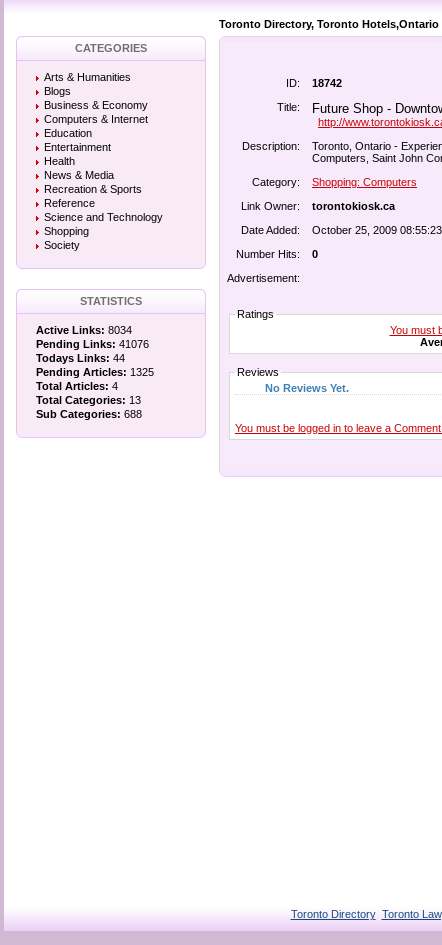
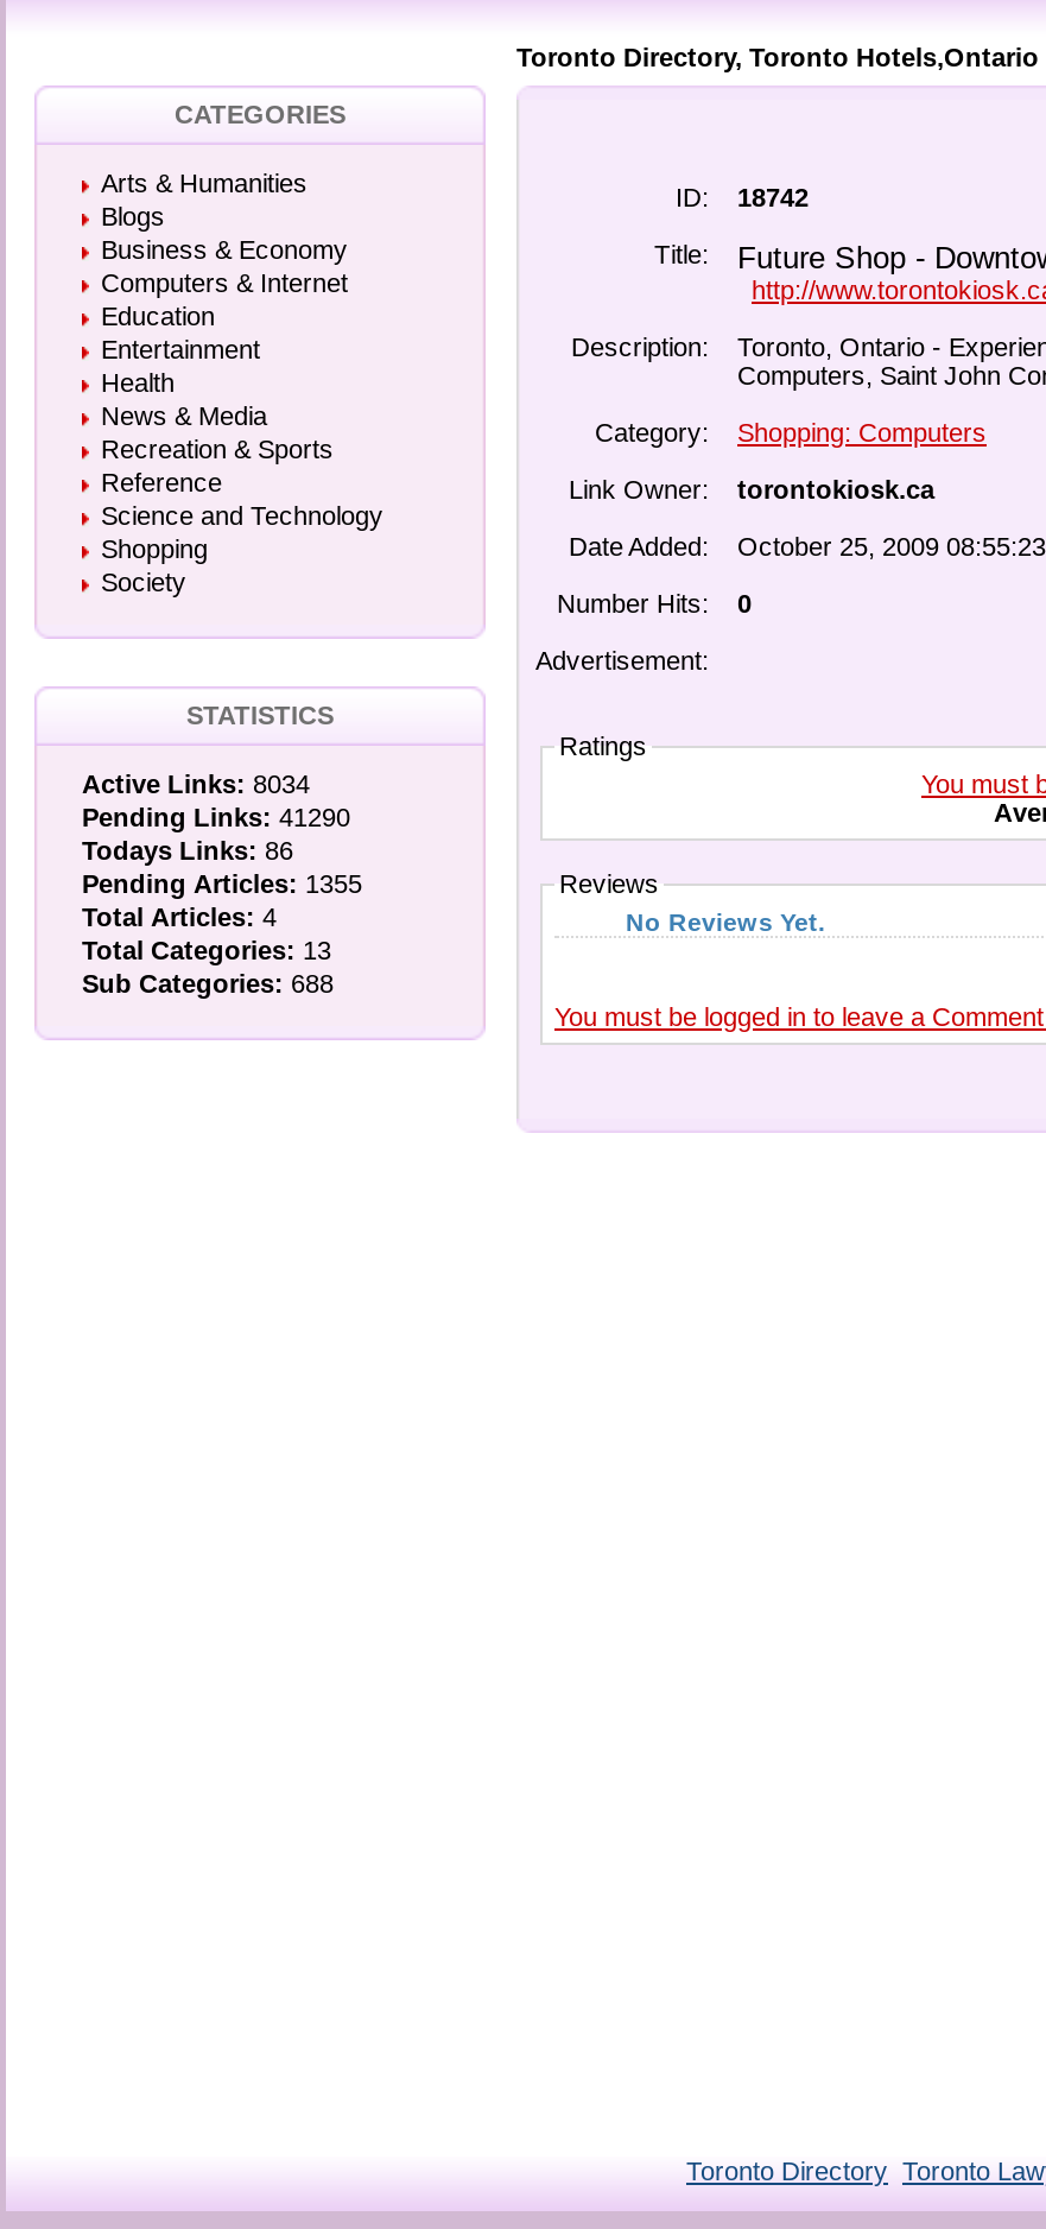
[36,338,149,350] Pending Links: 41076 -> [82,803,350,831] Pending Links: 41290
[36,352,125,364] Todays Links: 44 -> [82,836,293,865] Todays Links: 86
[36,366,154,378] Pending Articles: 1325 -> [82,869,362,898] Pending Articles: 1355

